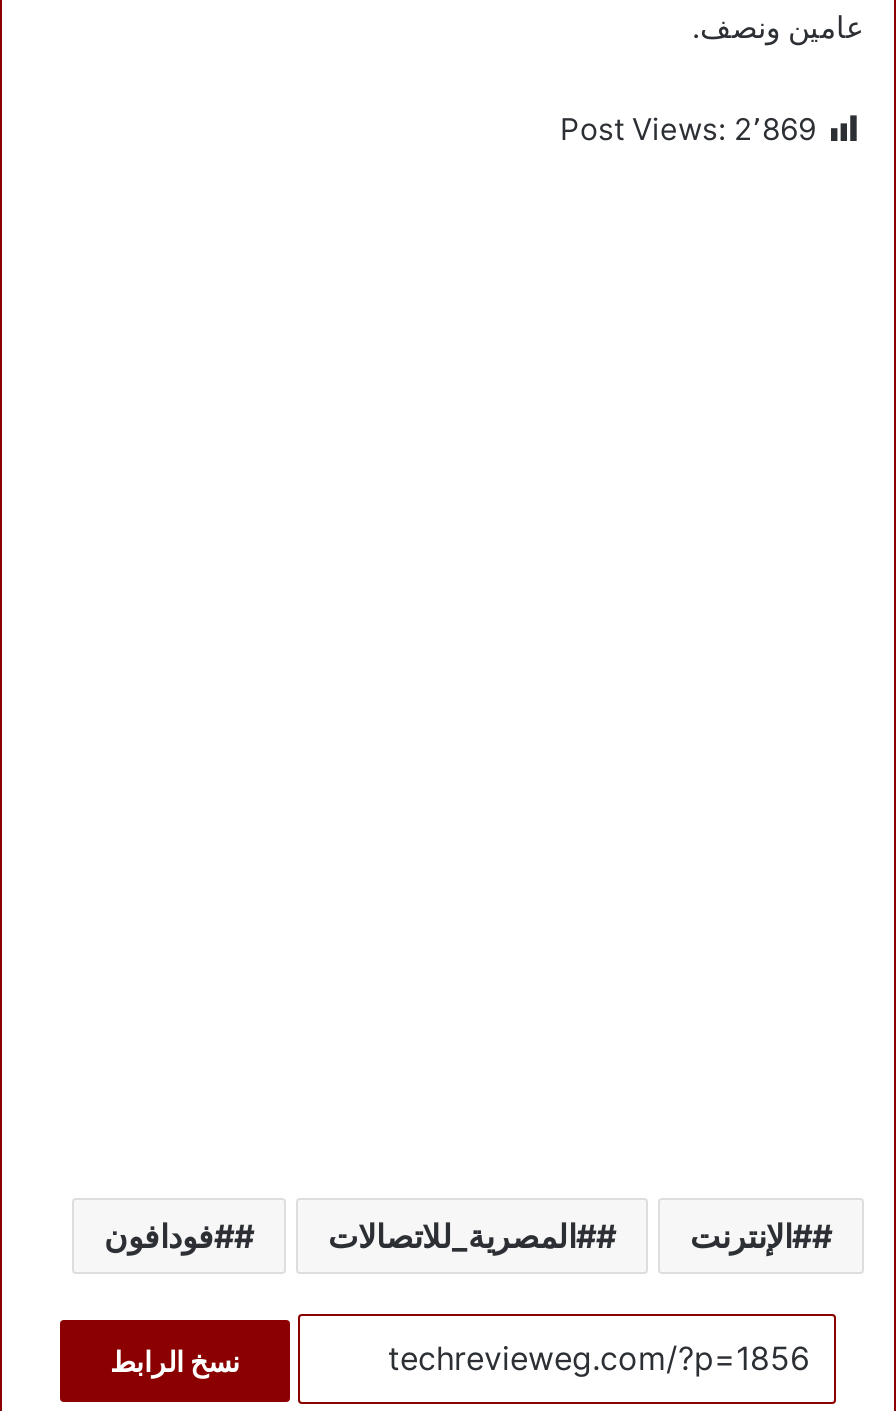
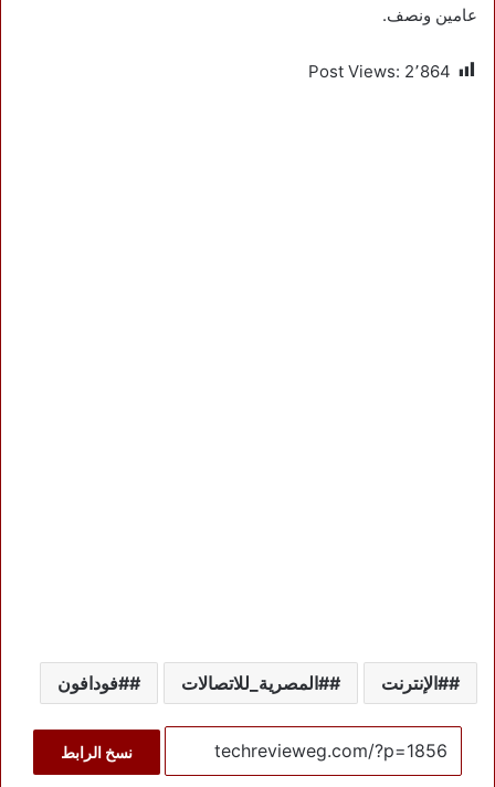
[560,109,816,147] Post Views: 2٬869 -> [308,60,451,81] Post Views: 2٬864

